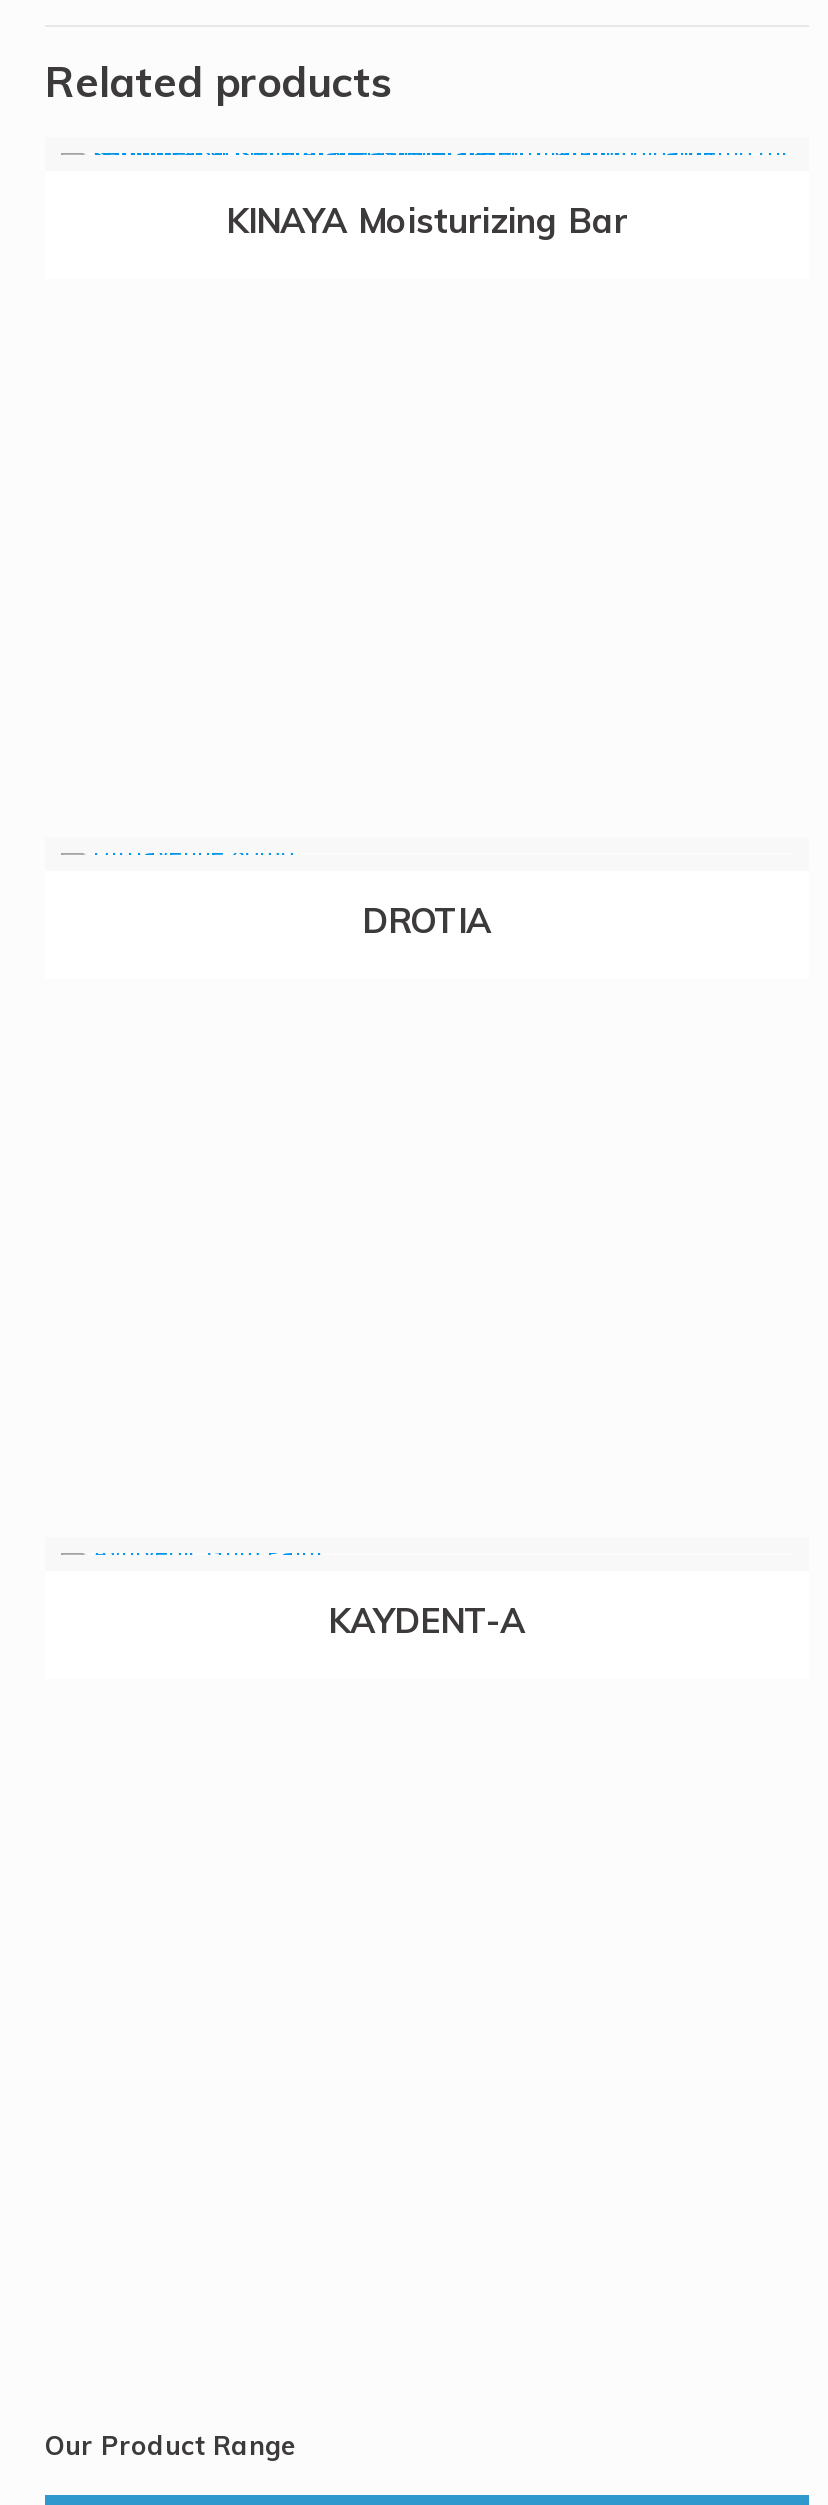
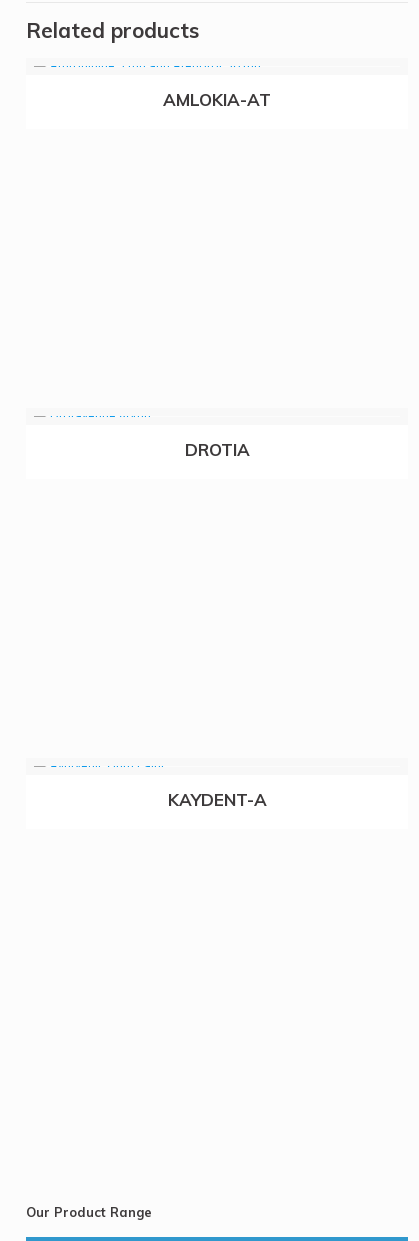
[226,199,628,241] KINAYA Moisturizing Bar -> [163,89,271,110] AMLOKIA-AT

